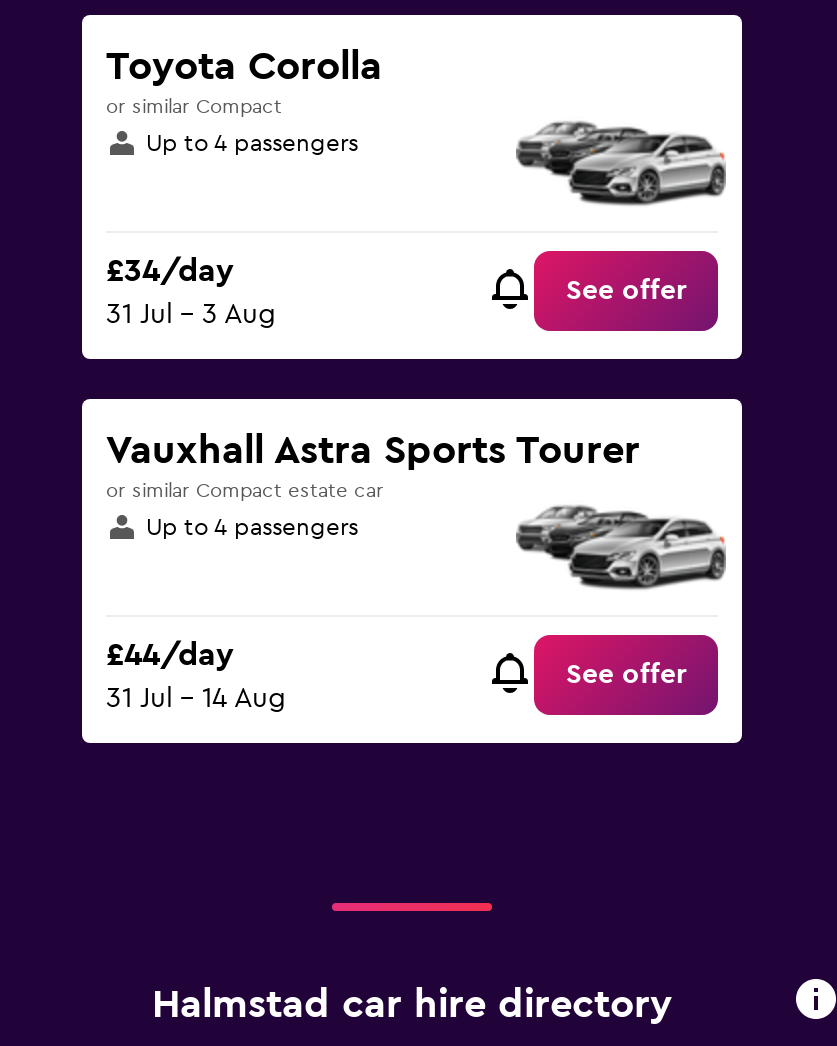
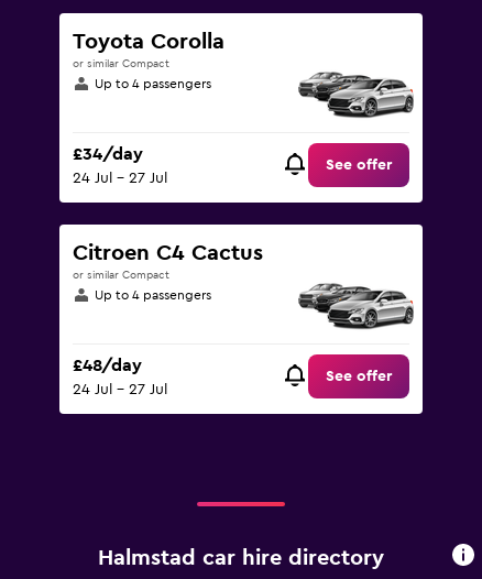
[106,302,276,330] 31 Jul - 3 Aug -> [73,171,167,186] 24 Jul - 27 Jul
[106,431,640,501] Vauxhall Astra Sports Tourer | or similar Compact estate car -> [73,242,263,281] Citroen C4 Cactus | or similar Compact
[106,640,286,714] £44/day | 31 Jul - 14 Aug -> [73,357,167,398] £48/day | 24 Jul - 27 Jul

